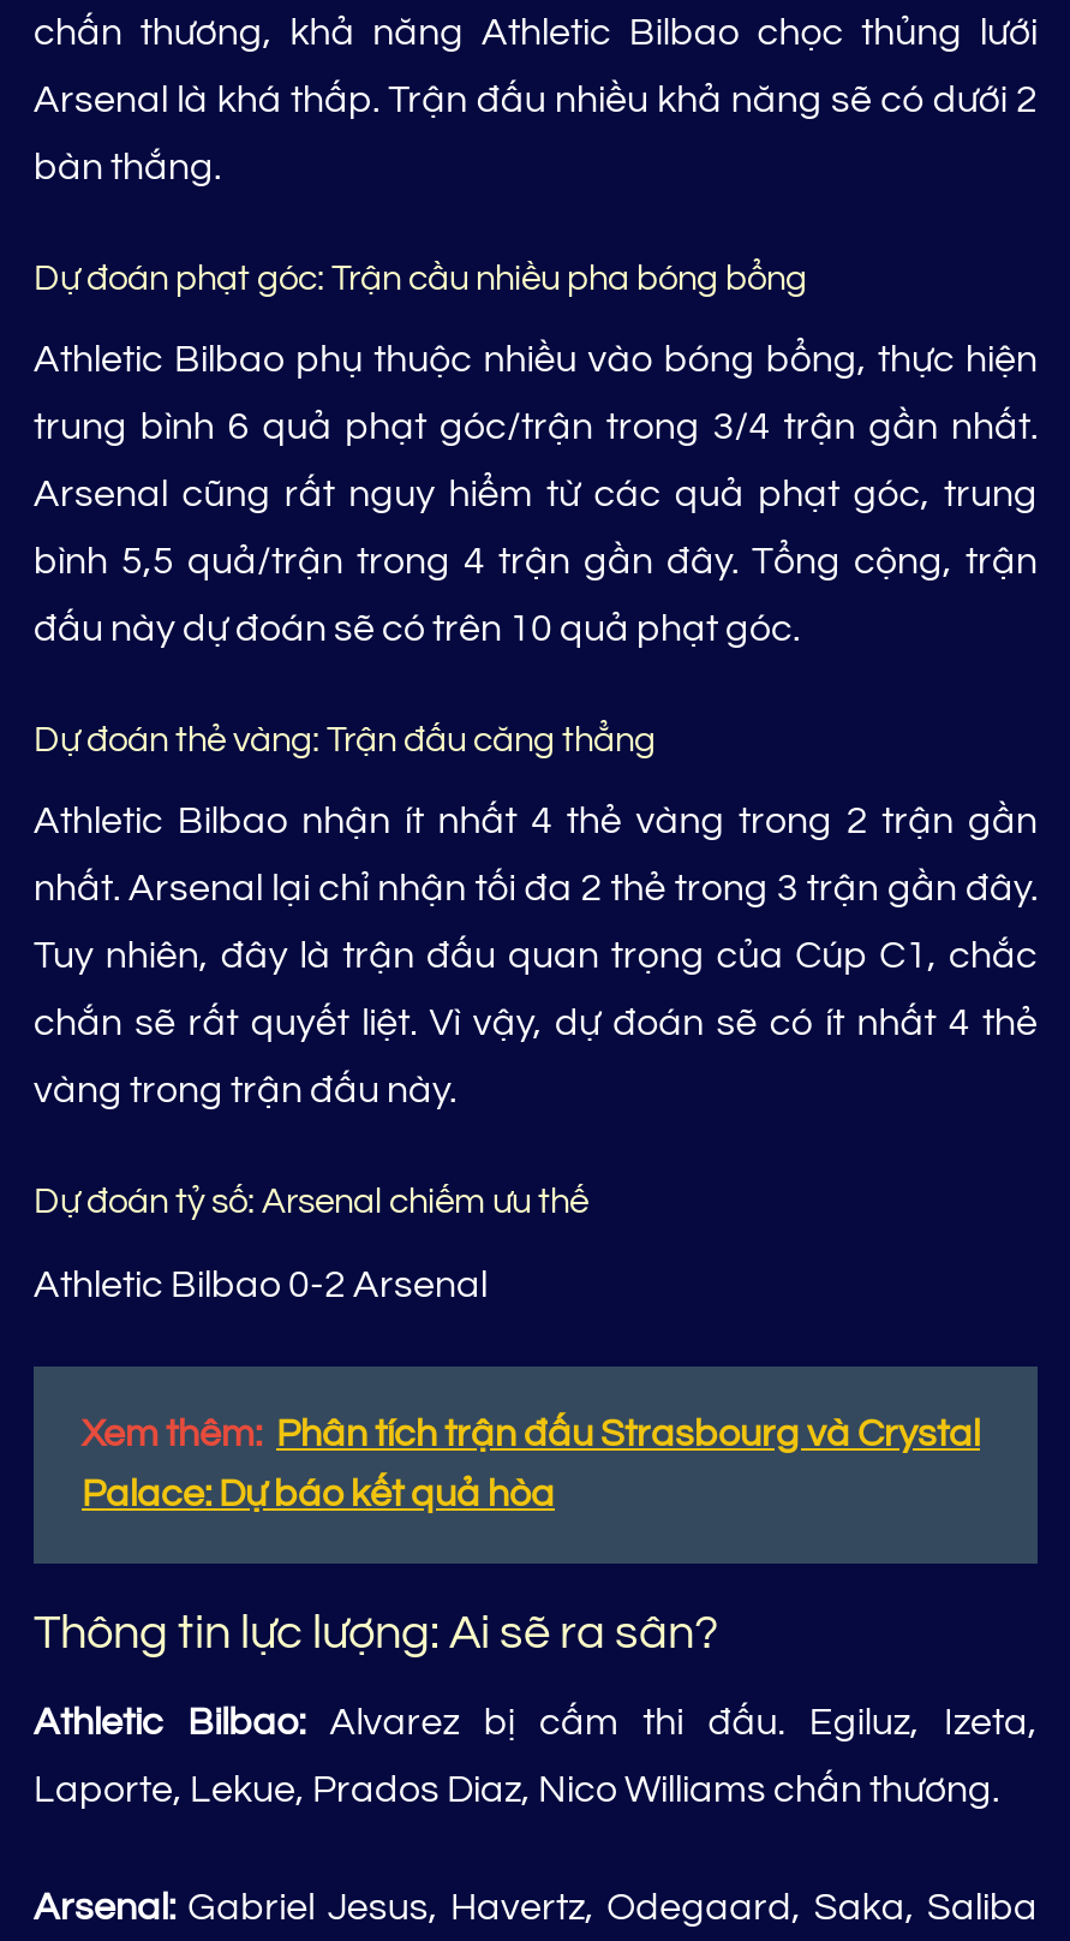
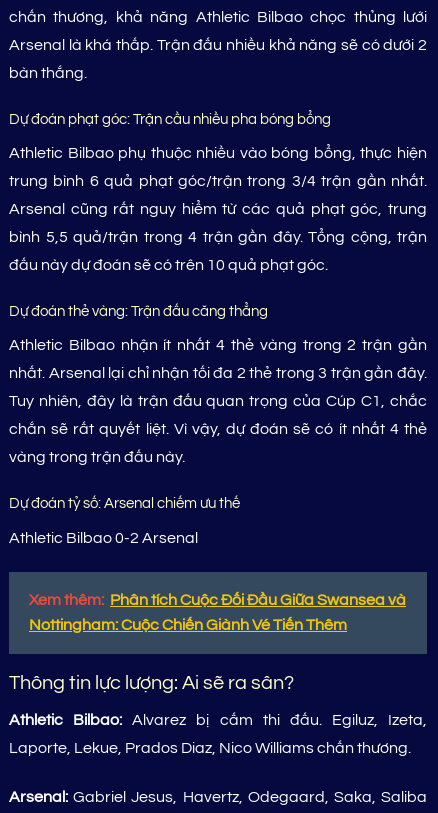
[82,1416,980,1454] Xem thêm: Phân tích trận đấu Strasbourg và Crystal -> [29,592,406,608] Xem thêm: Phân tích Cuộc Đối Đầu Giữa Swansea và
[82,1476,555,1514] Palace: Dự báo kết quả hòa -> [29,617,347,633] Nottingham: Cuộc Chiến Giành Vé Tiến Thêm

